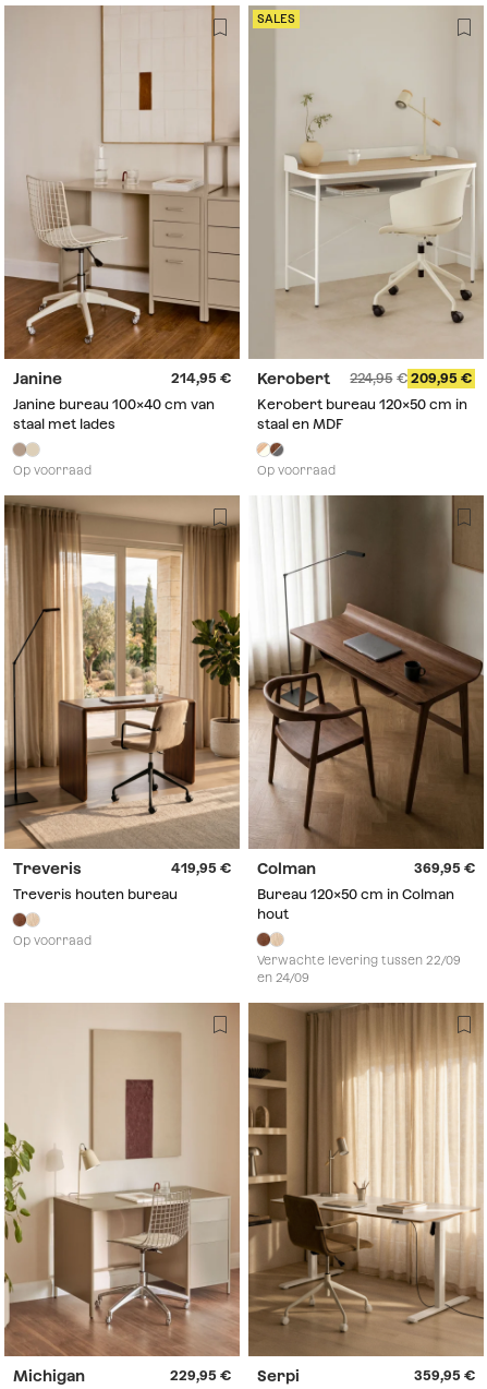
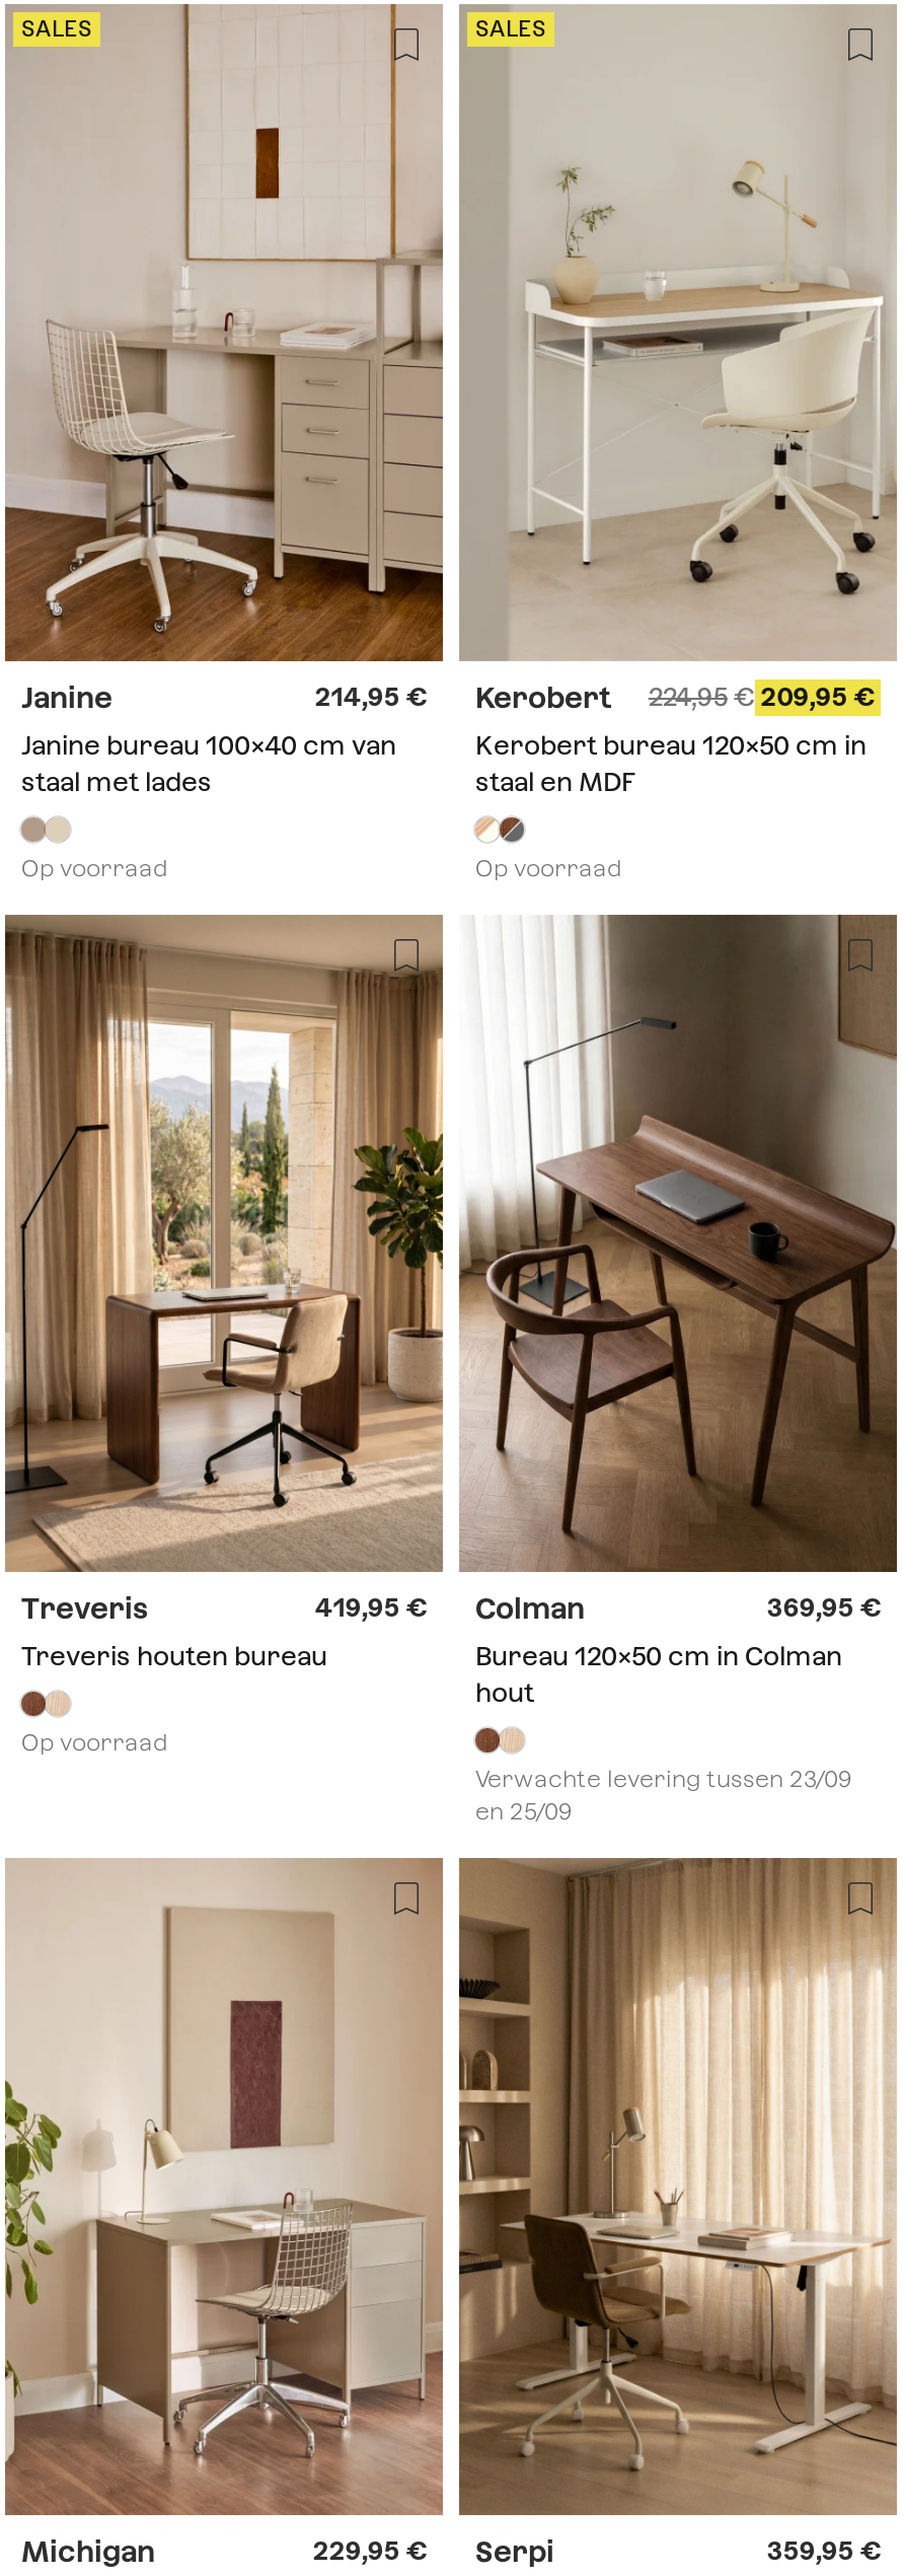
none -> [21,16,92,42] SALES
[257,952,461,967] Verwachte levering tussen 22/09 -> [475,1764,852,1792] Verwachte levering tussen 23/09
[257,969,309,985] en 24/09 -> [475,1796,573,1824] en 25/09

